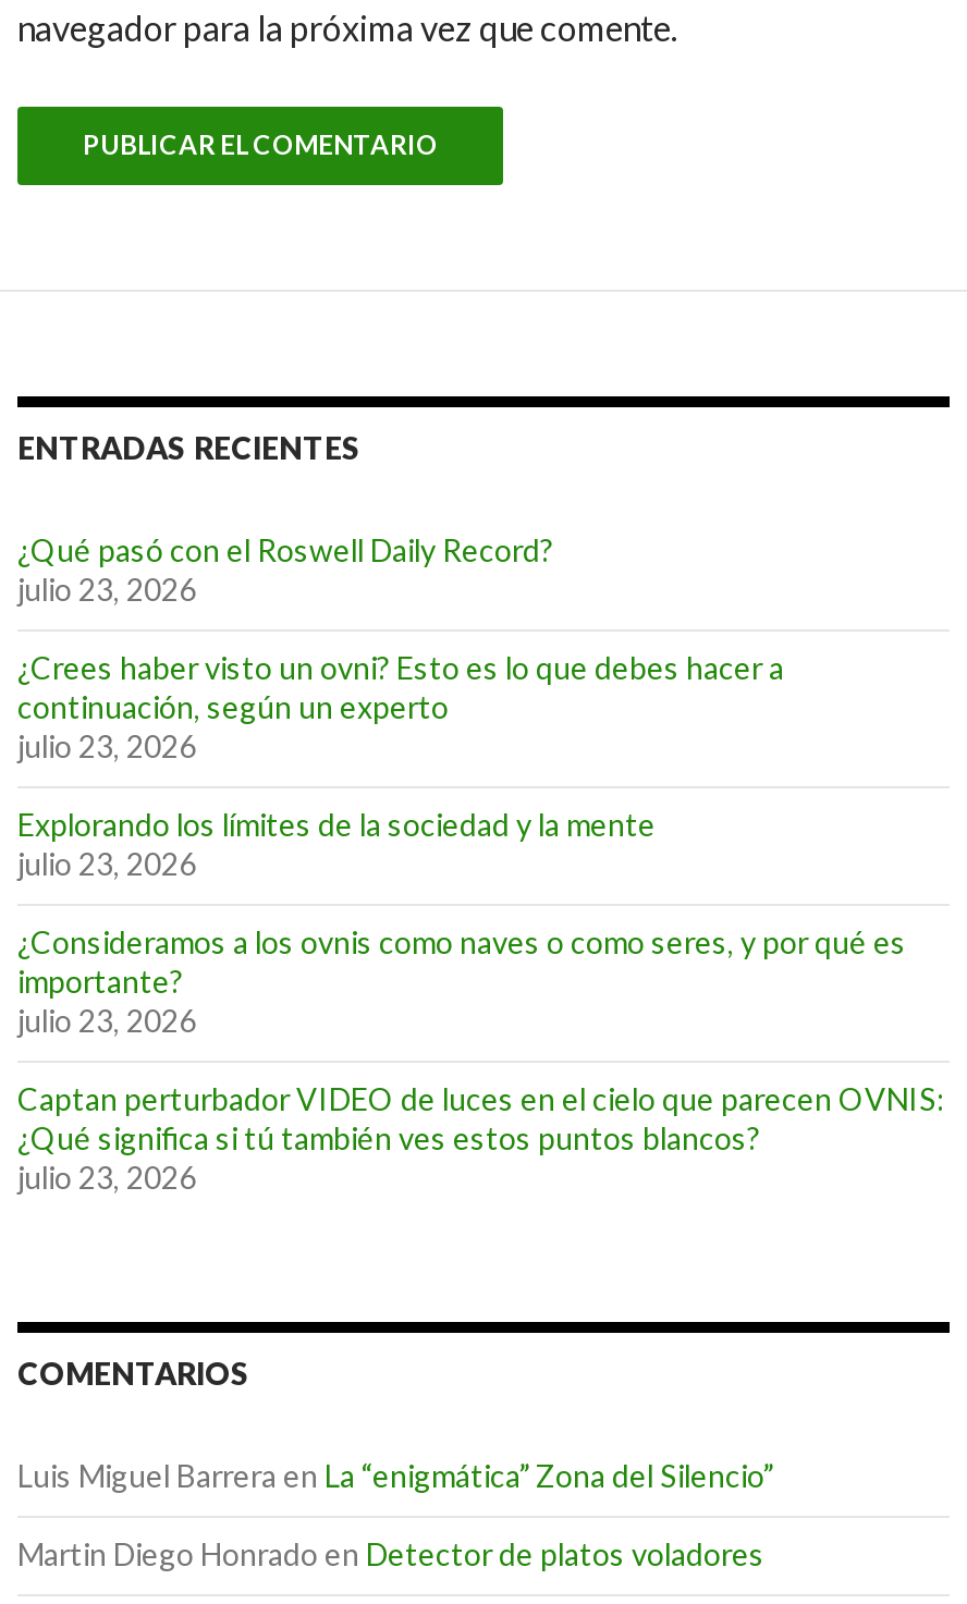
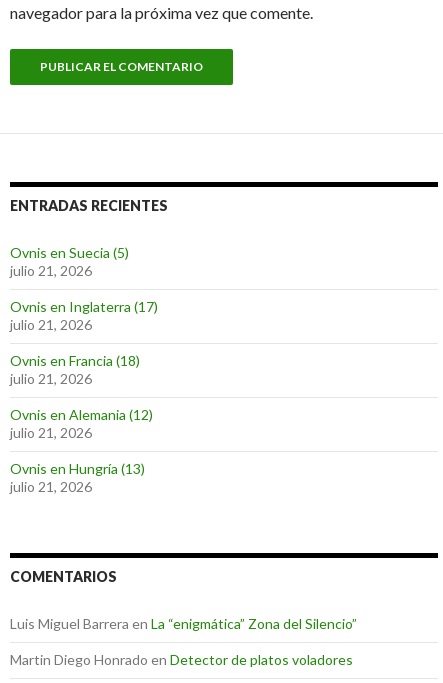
[17,531,553,608] ¿Qué pasó con el Roswell Daily Record? | julio 23, 2026 -> [10,244,129,279] Ovnis en Suecia (5) | julio 21, 2026
[17,649,784,764] ¿Crees haber visto un ovni? Esto es lo que debes hacer a | continuación, según un experto | julio 23, 2026 -> [10,298,158,333] Ovnis en Inglaterra (17) | julio 21, 2026
[17,806,656,882] Explorando los límites de la sociedad y la mente | julio 23, 2026 -> [10,352,140,387] Ovnis en Francia (18) | julio 21, 2026
[17,923,906,1039] ¿Consideramos a los ovnis como naves o como seres, y por qué es | importante? | julio 23, 2026 -> [10,406,153,441] Ovnis en Alemania (12) | julio 21, 2026
[17,1080,945,1196] Captan perturbador VIDEO de luces en el cielo que parecen OVNIS: | ¿Qué significa si tú también ves estos puntos blancos? | julio 23, 2026 -> [10,460,145,495] Ovnis en Hungría (13) | julio 21, 2026

